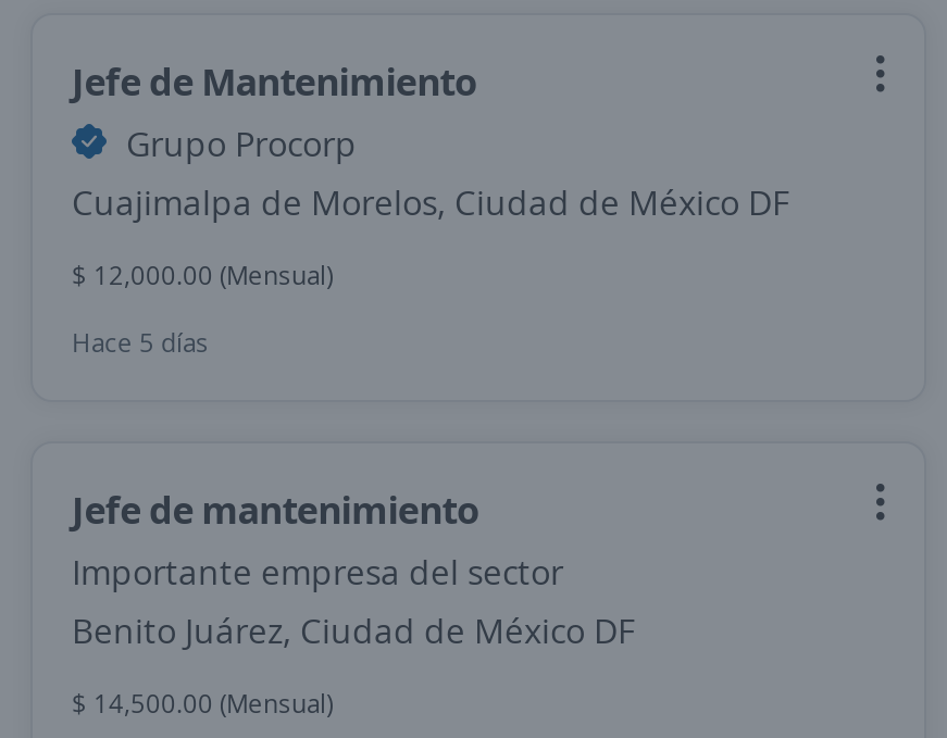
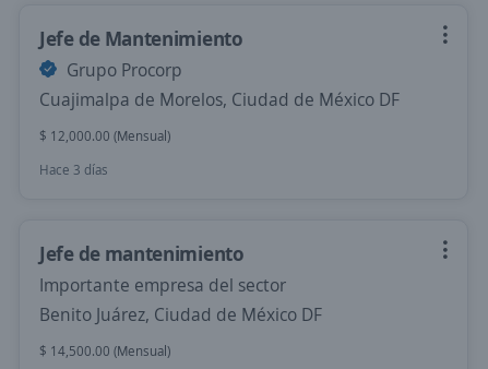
[72,324,209,361] Hace 5 días -> [39,160,108,179] Hace 3 días

